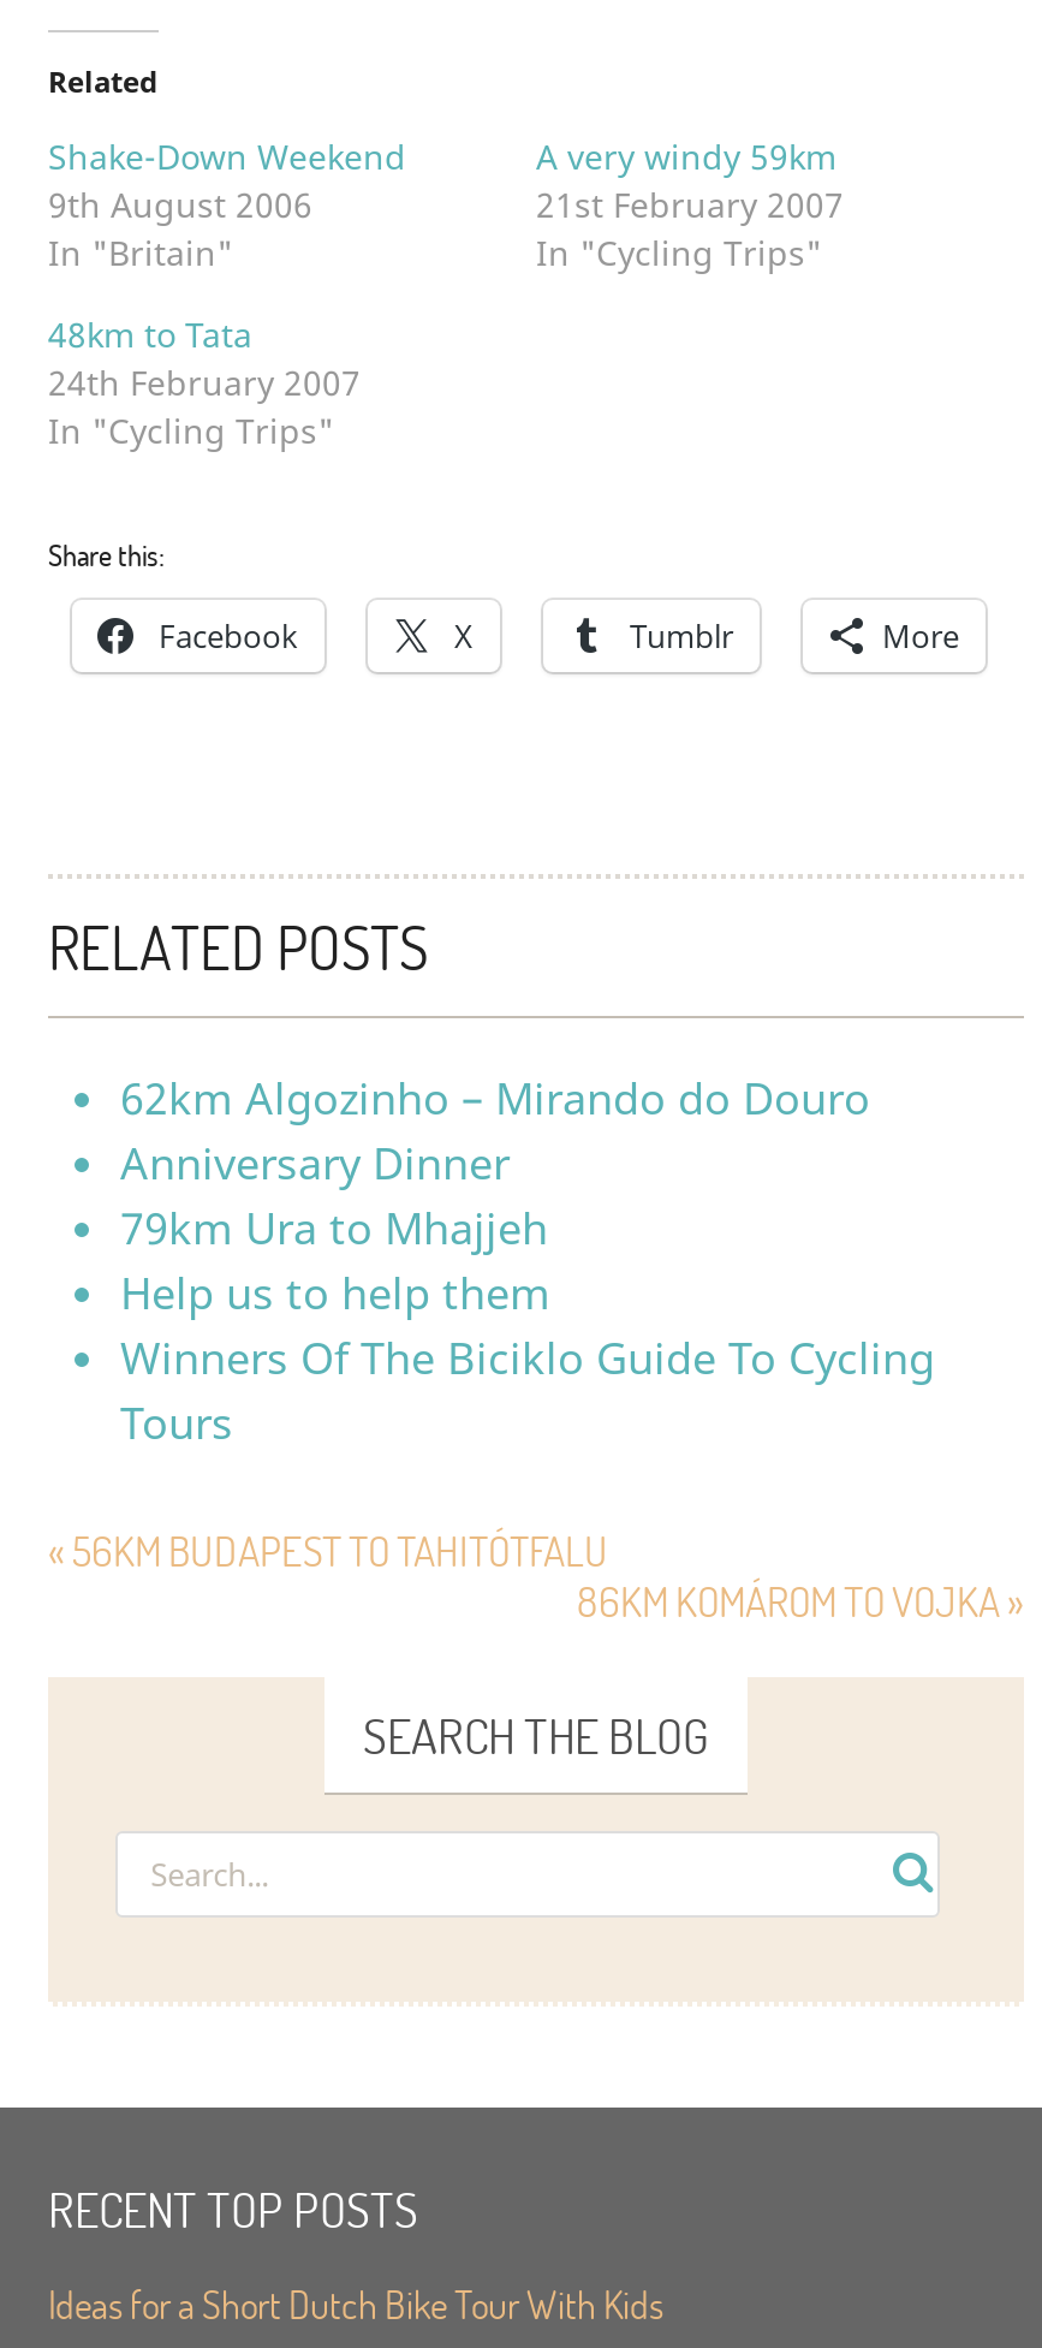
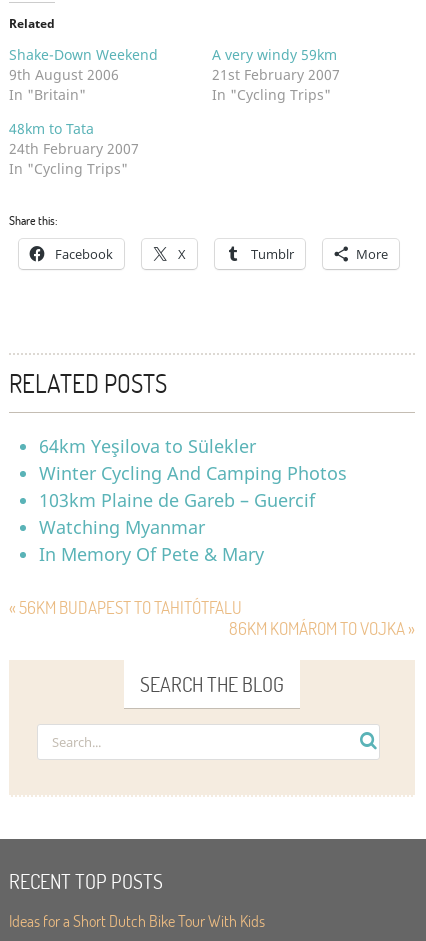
[120,1068,935,1450] 62km Algozinho – Mirando do Douro | Anniversary Dinner | 79km Ura to Mhajjeh | Help us to help them | Winners Of The Biciklo Guide To Cycling | Tours -> [39,434,347,566] 64km Yeşilova to Sülekler | Winter Cycling And Camping Photos | 103km Plaine de Gareb – Guercif | Watching Myanmar | In Memory Of Pete & Mary

